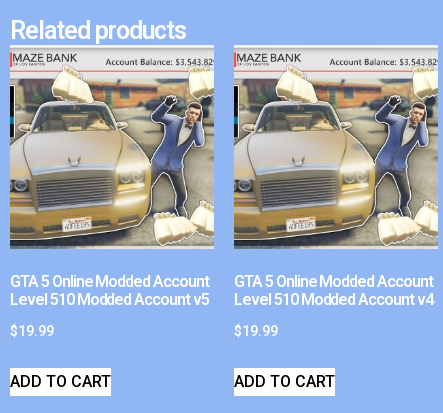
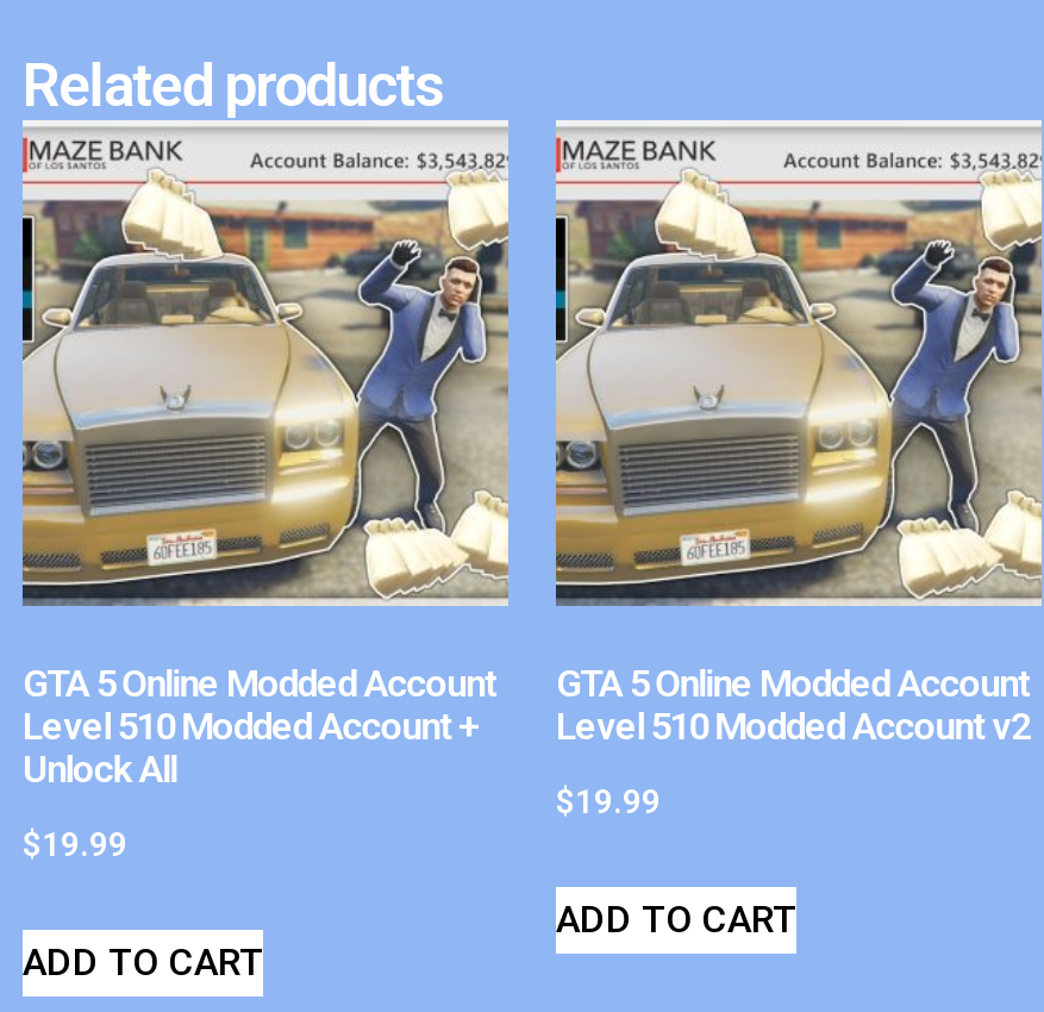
[10,290,209,309] Level 510 Modded Account v5 -> [23,702,480,791] Level 510 Modded Account + | Unlock All
[234,290,433,309] Level 510 Modded Account v4 -> [556,702,1029,748] Level 510 Modded Account v2

